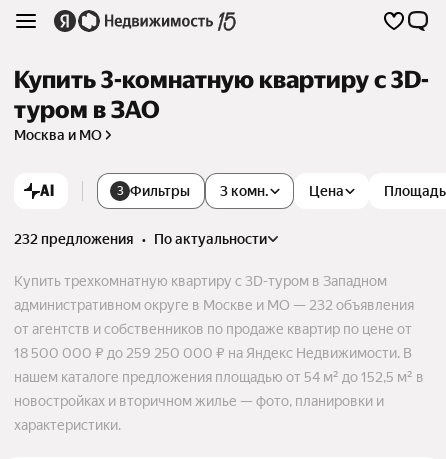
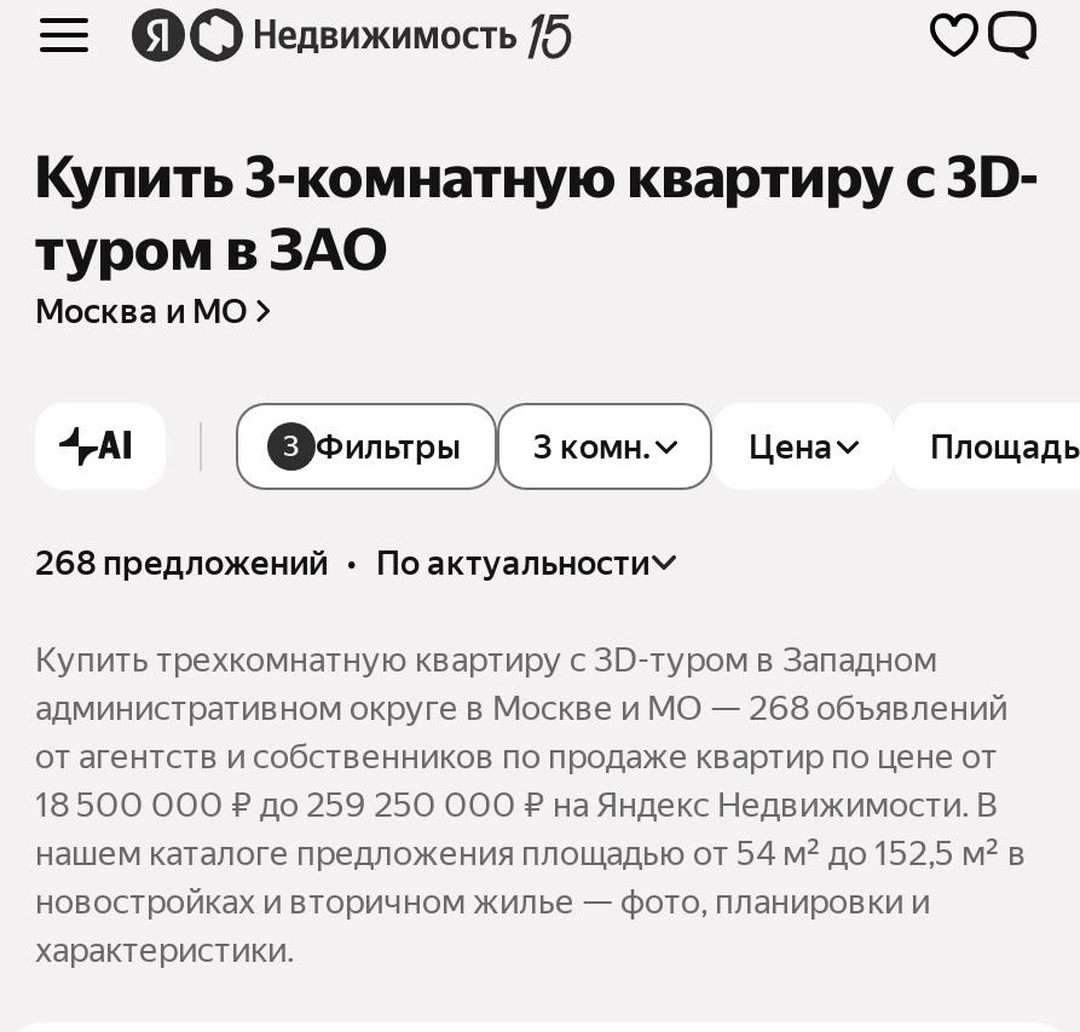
[14,231,267,247] 232 предложения • по актуальности -> [35,543,649,581] 268 предложений • по актуальности
[14,297,414,313] административном округе в Москве и МО — 232 объявления -> [35,688,1007,727] административном округе в Москве и МО — 268 объявлений

